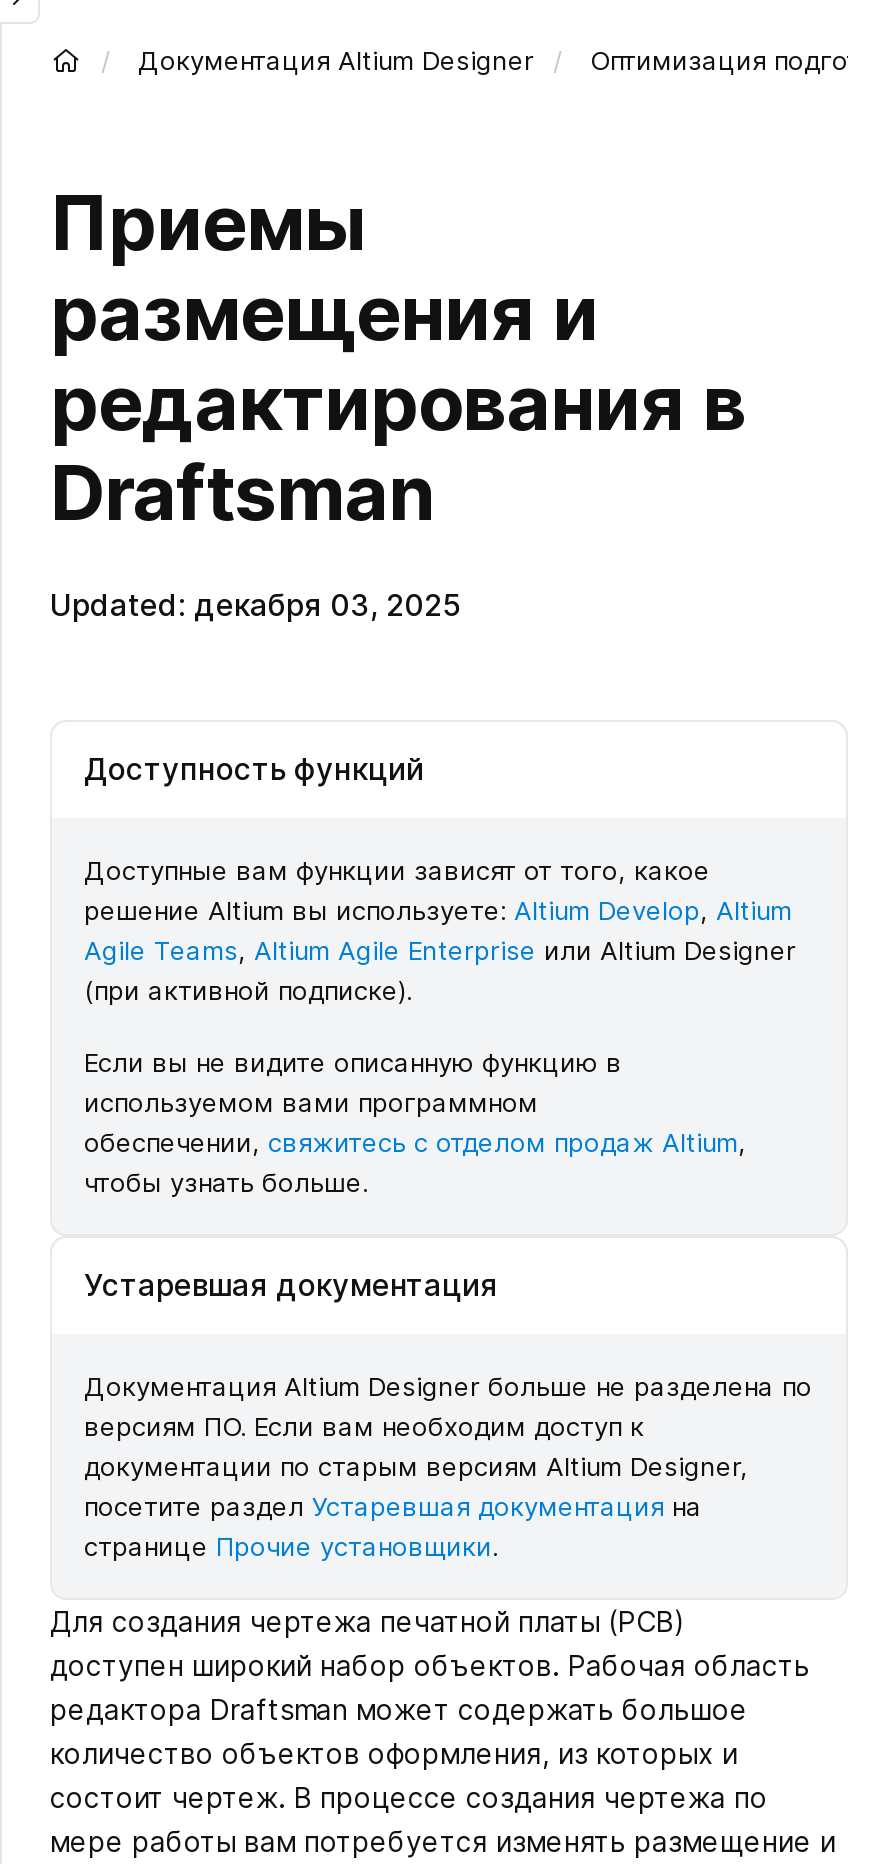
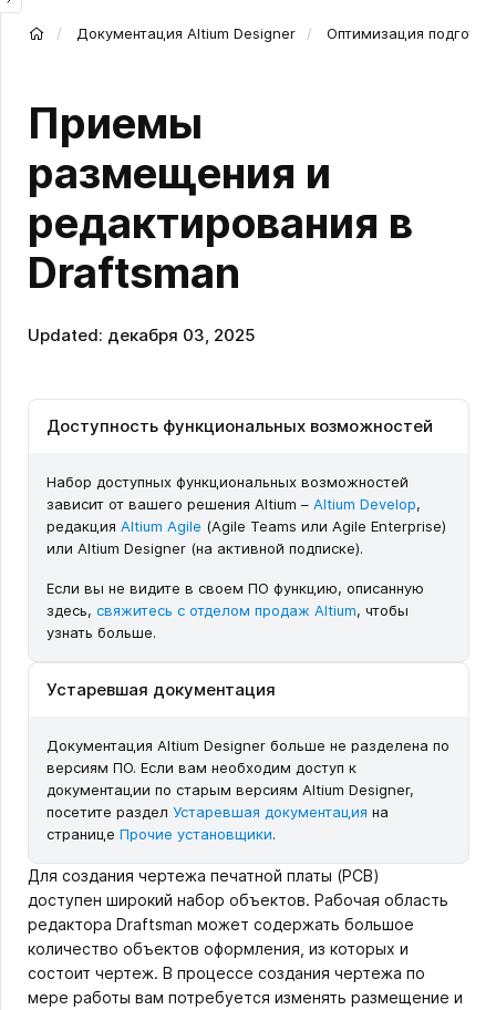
[84,751,424,789] Доступность функций -> [46,416,433,437] Доступность функциональных возможностей
[84,855,796,1007] Доступные вам функции зависят от того, какое | решение Altium вы используете: Altium Develop, Altium | Agile Teams, Altium Agile Enterprise или Altium Designer | (при активной подписке). -> [46,473,446,558] Набор доступных функциональных возможностей | зависит от вашего решения Altium – Altium Develop, | редакция Altium Agile (Agile Teams или Agile Enterprise) | или Altium Designer (на активной подписке).
[84,1047,746,1199] Если вы не видите описанную функцию в | используемом вами программном | обеспечении, свяжитесь с отделом продаж Altium, | чтобы узнать больше. -> [46,580,424,642] Если вы не видите в своем ПО функцию, описанную | здесь, свяжитесь с отделом продаж Altium, чтобы | узнать больше.

